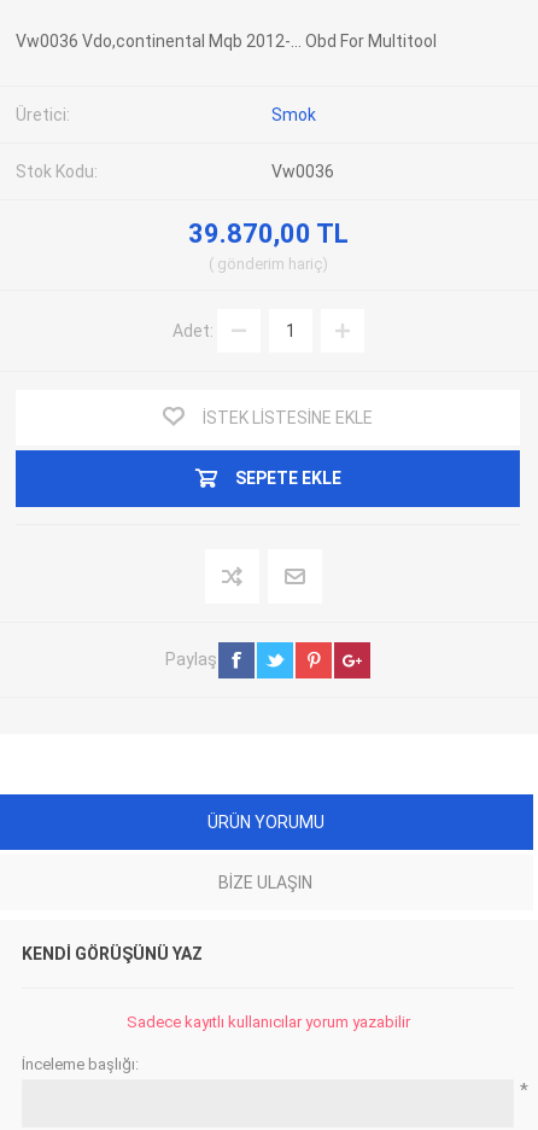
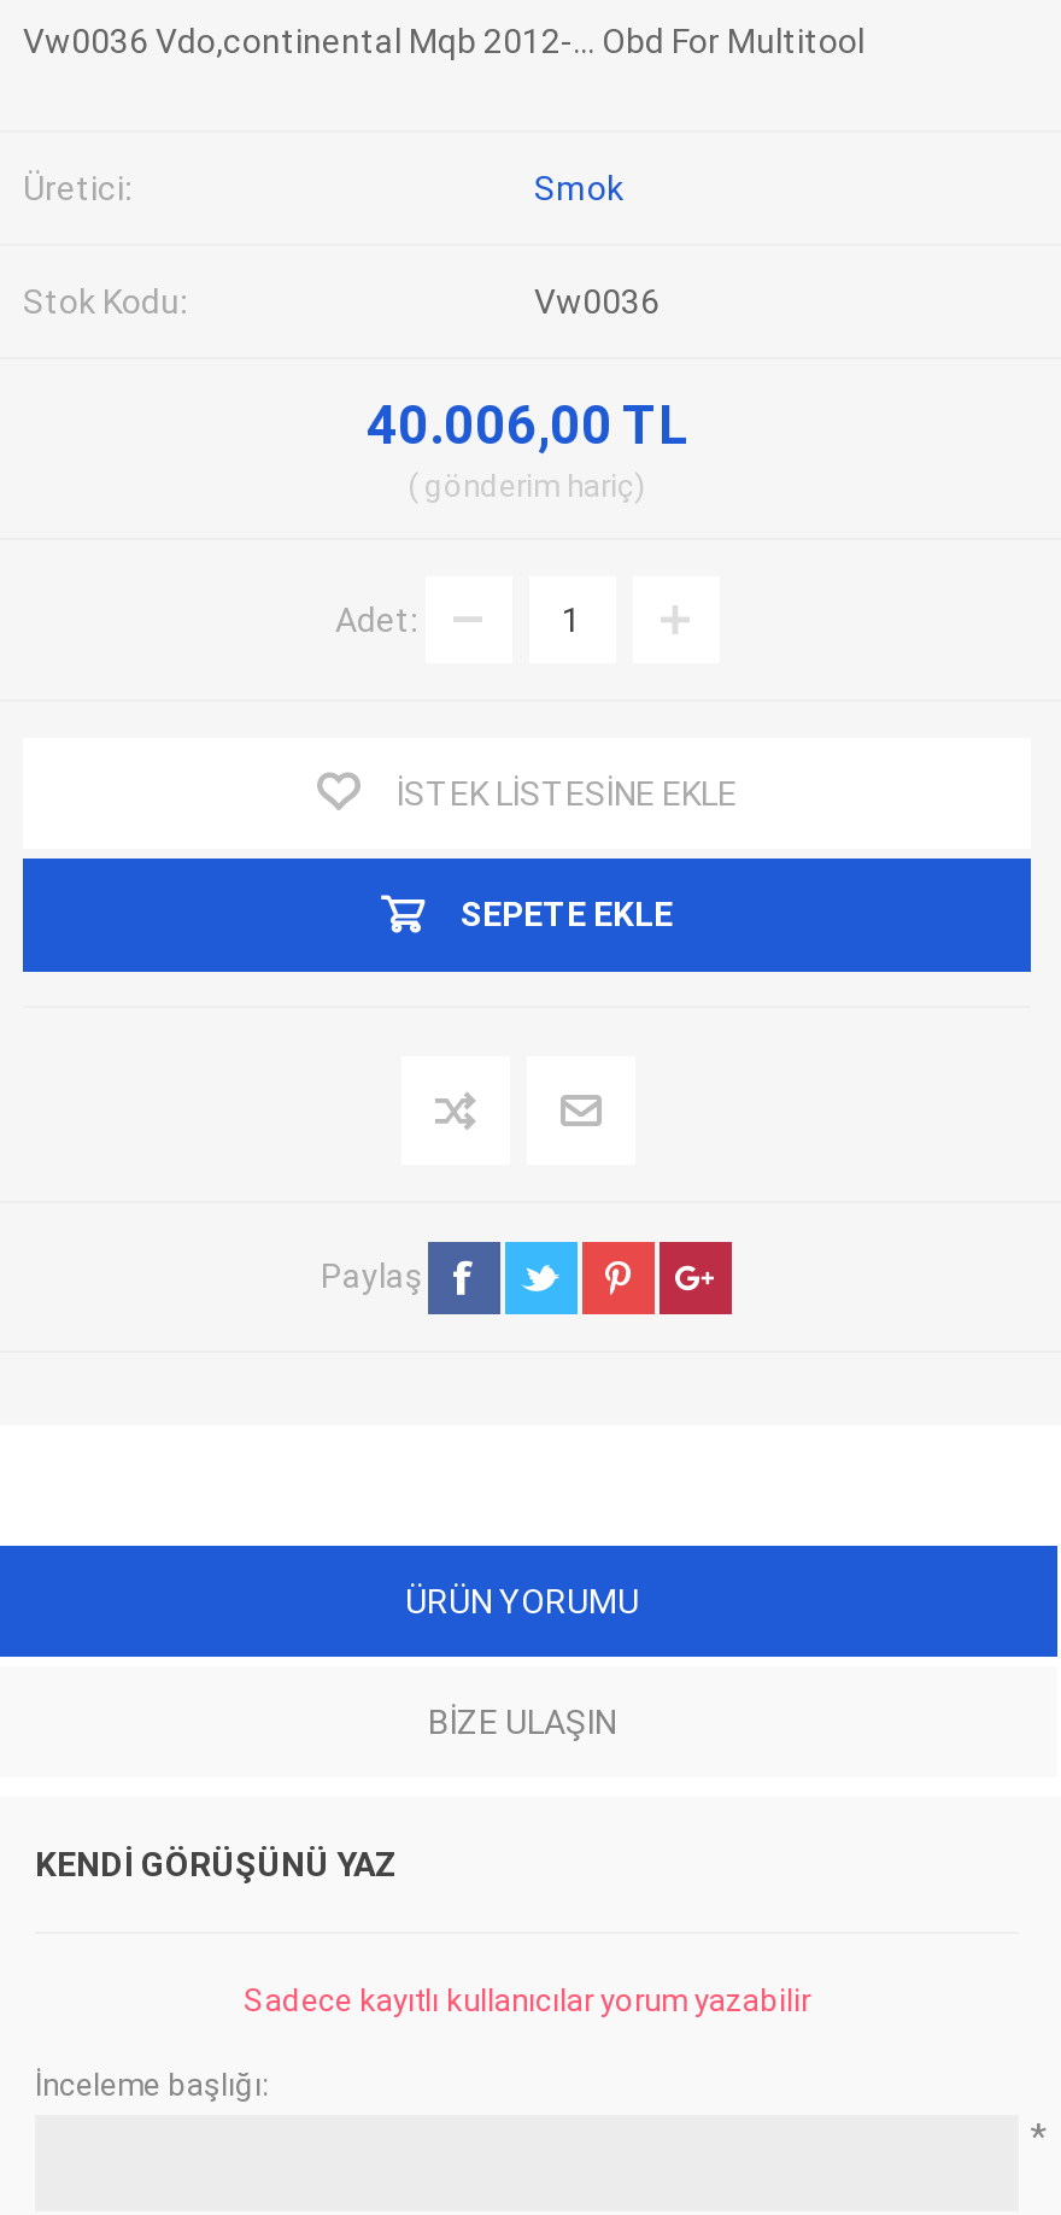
[188,219,348,249] 39.870,00 TL -> [367,395,687,456] 40.006,00 TL

